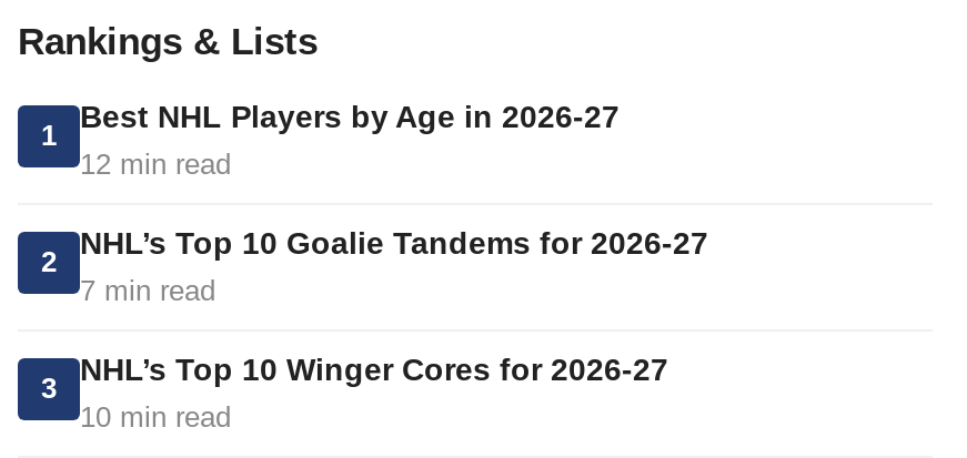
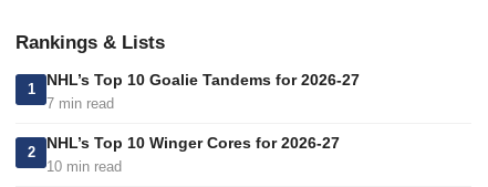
[41,99,620,278] Best NHL Players by Age in 2026-27 | 12 min read | 2 -> none
[41,372,57,405] 3 -> [27,144,35,160] 2

